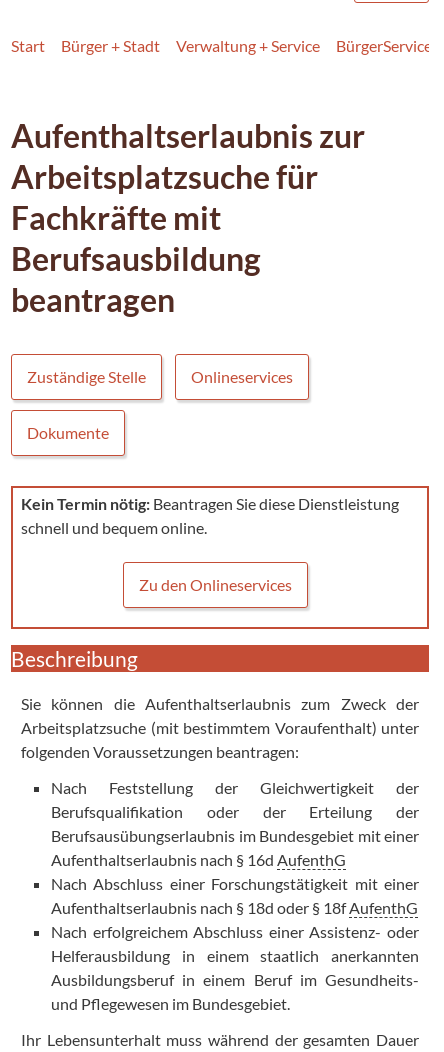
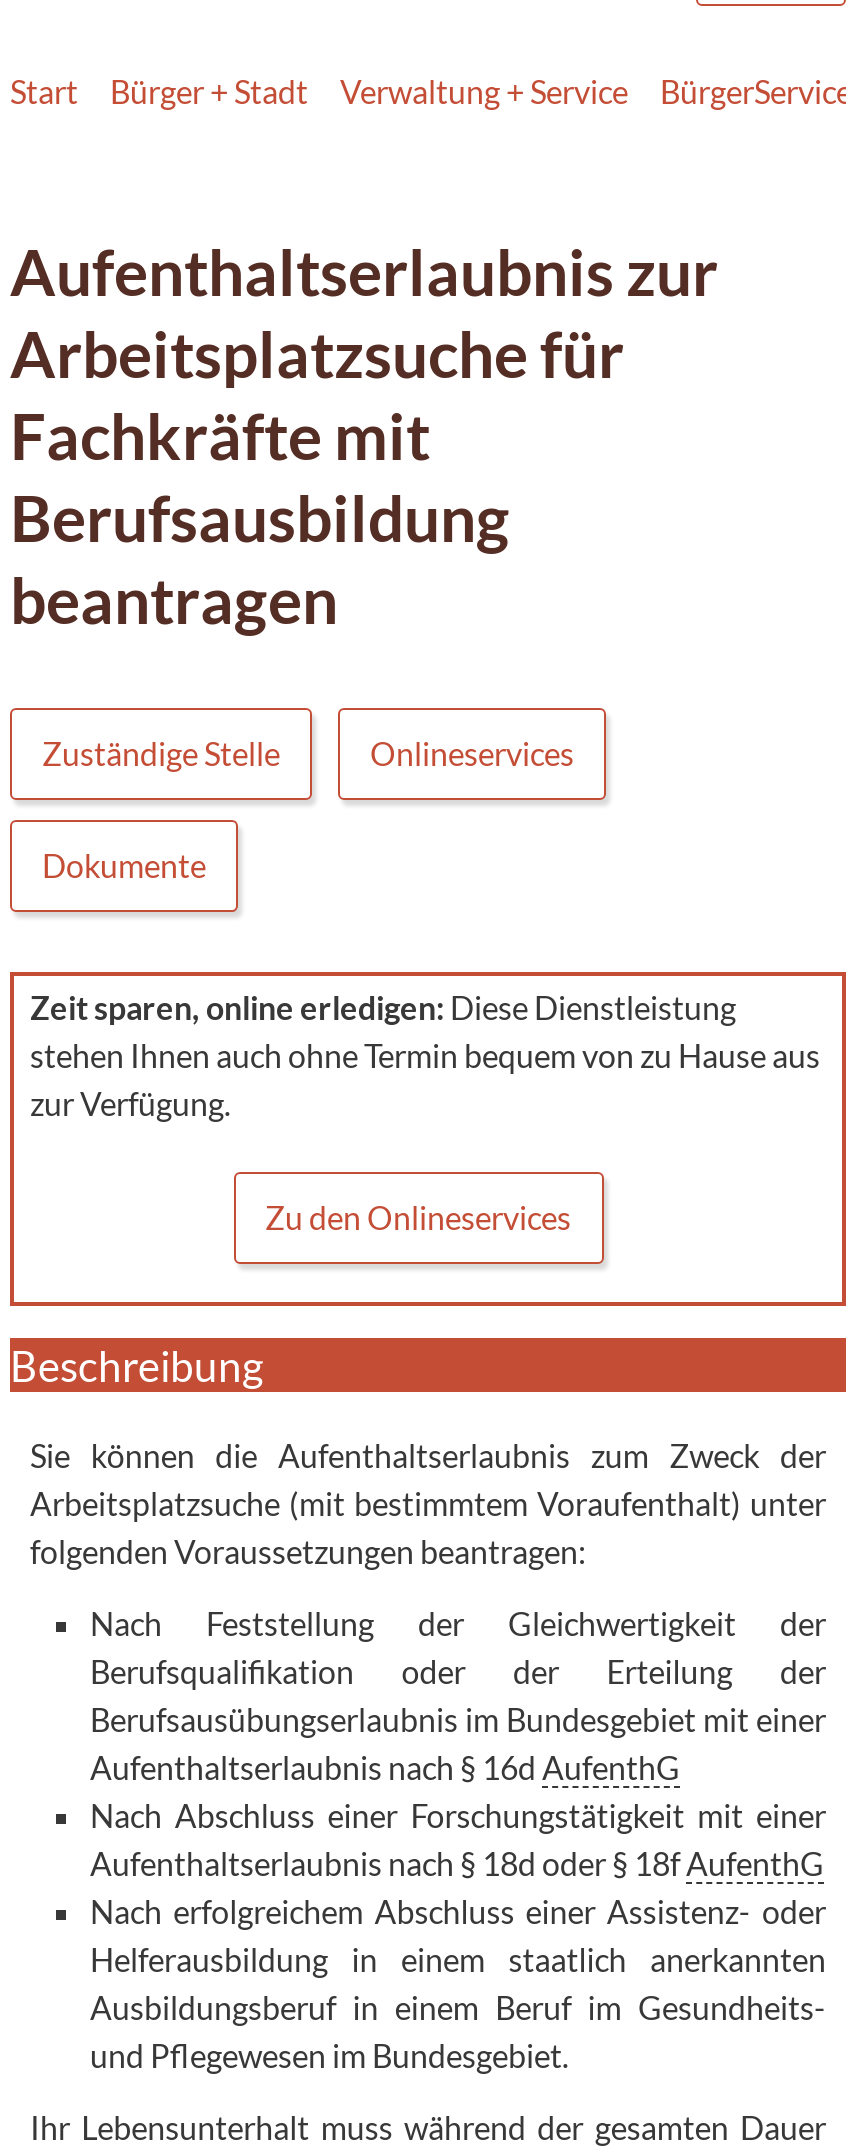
[21,493,399,536] Kein Termin nötig: Beantragen Sie diese Dienstleistung | schnell und bequem online. -> [30,987,820,1121] Zeit sparen, online erledigen: Diese Dienstleistung | stehen Ihnen auch ohne Termin bequem von zu Hause aus | zur Verfügung.

